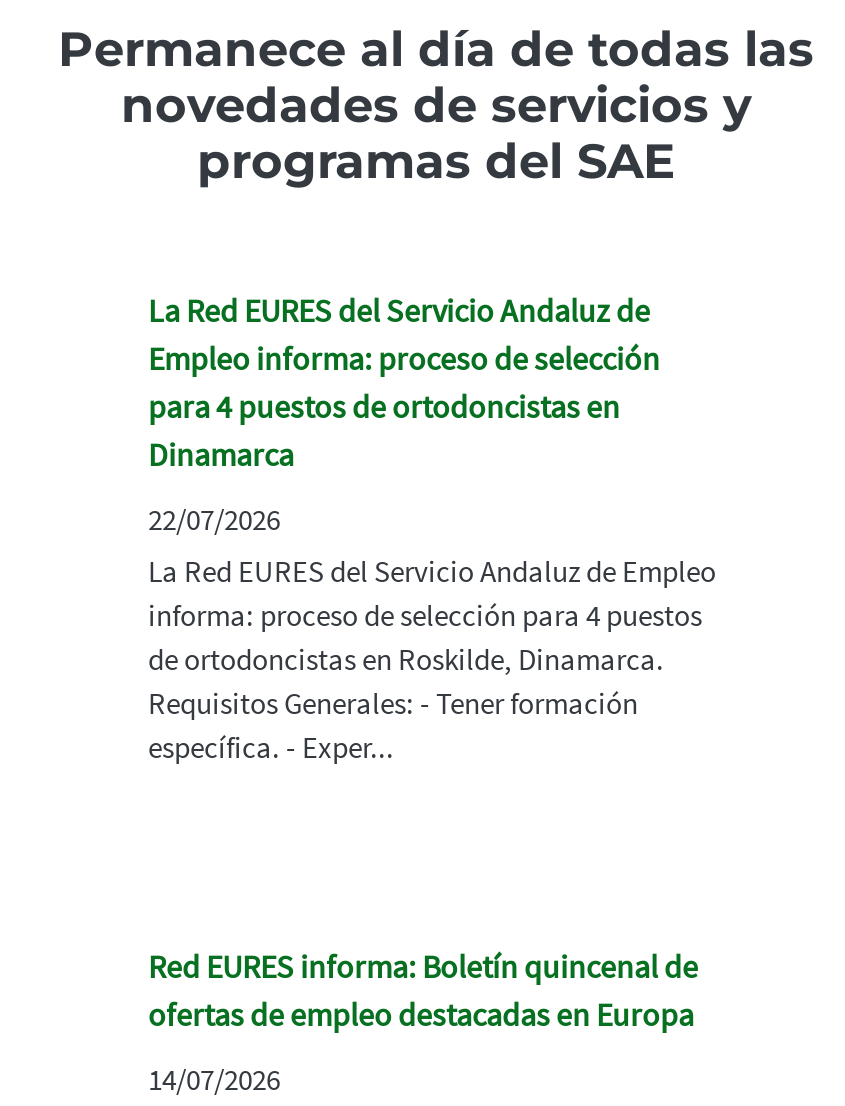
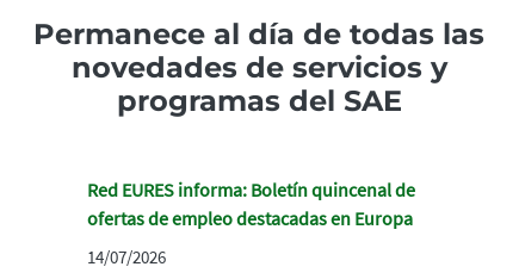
[148,290,716,766] La Red EURES del Servicio Andaluz de | Empleo informa: proceso de selección | para 4 puestos de ortodoncistas en | Dinamarca | 22/07/2026 | La Red EURES del Servicio Andaluz de Empleo | informa: proceso de selección para 4 puestos | de ortodoncistas en Roskilde, Dinamarca. | Requisitos Generales: - Tener formación | específica. - Exper... -> none

